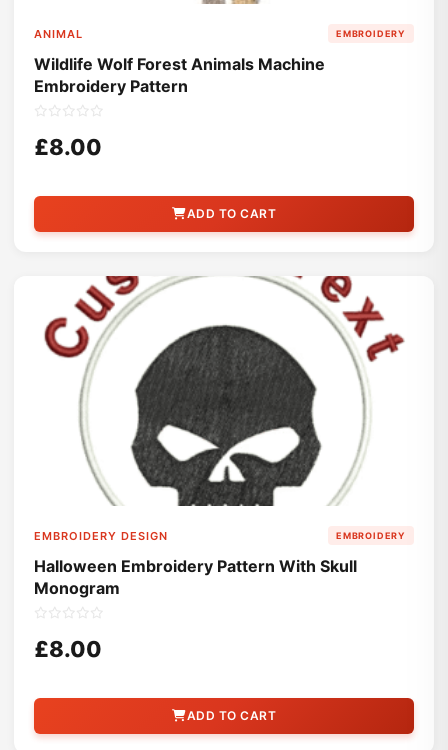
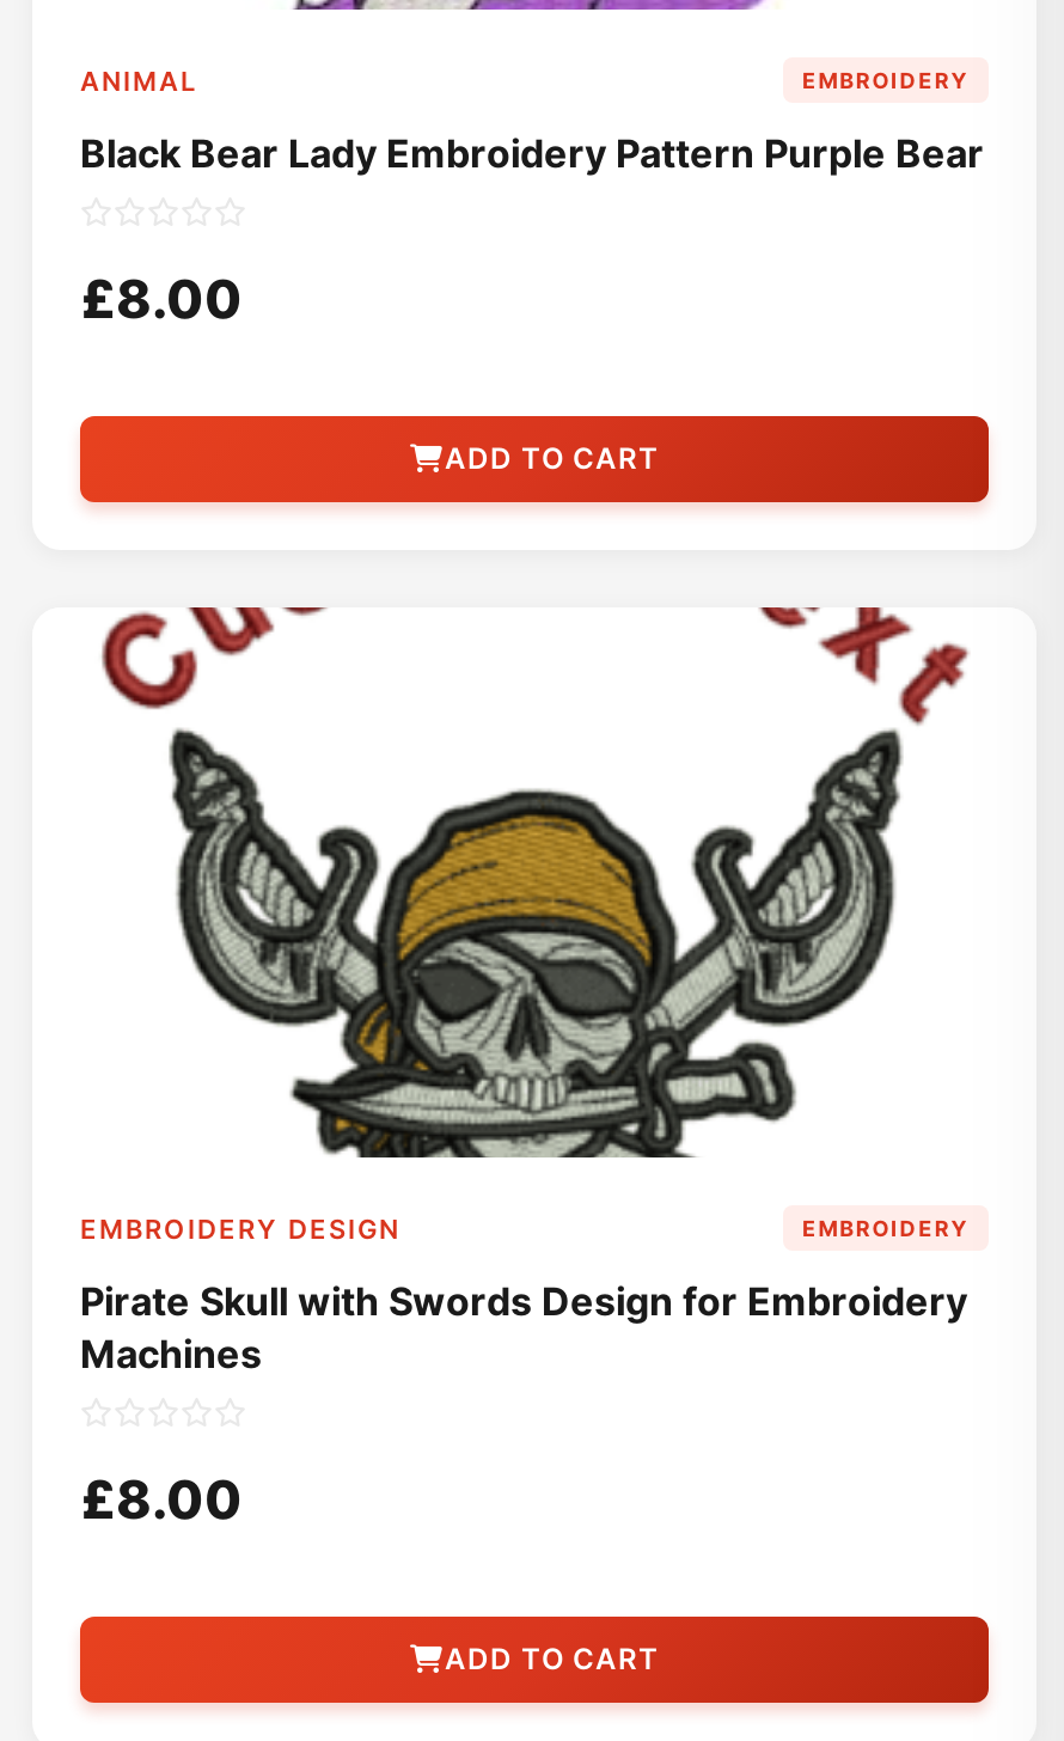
[34,54,325,96] Wildlife Wolf Forest Animals Machine | Embroidery Pattern -> [80,129,984,177] Black Bear Lady Embroidery Pattern Purple Bear
[43,275,405,506] [image] -> [99,605,970,1160] [image]
[34,556,357,598] Halloween Embroidery Pattern With Skull | Monogram -> [80,1277,967,1377] Pirate Skull with Swords Design for Embroidery | Machines

